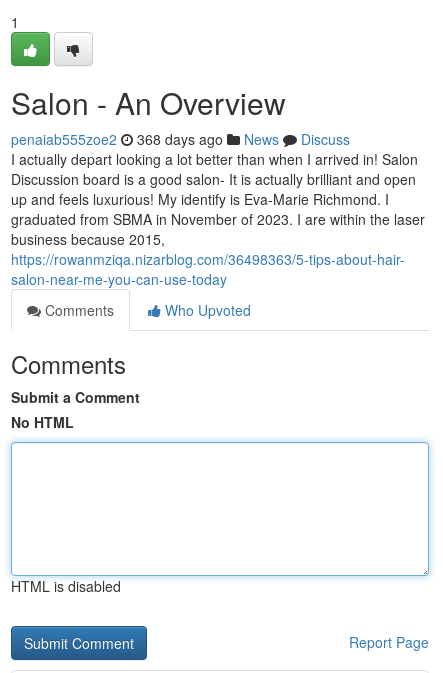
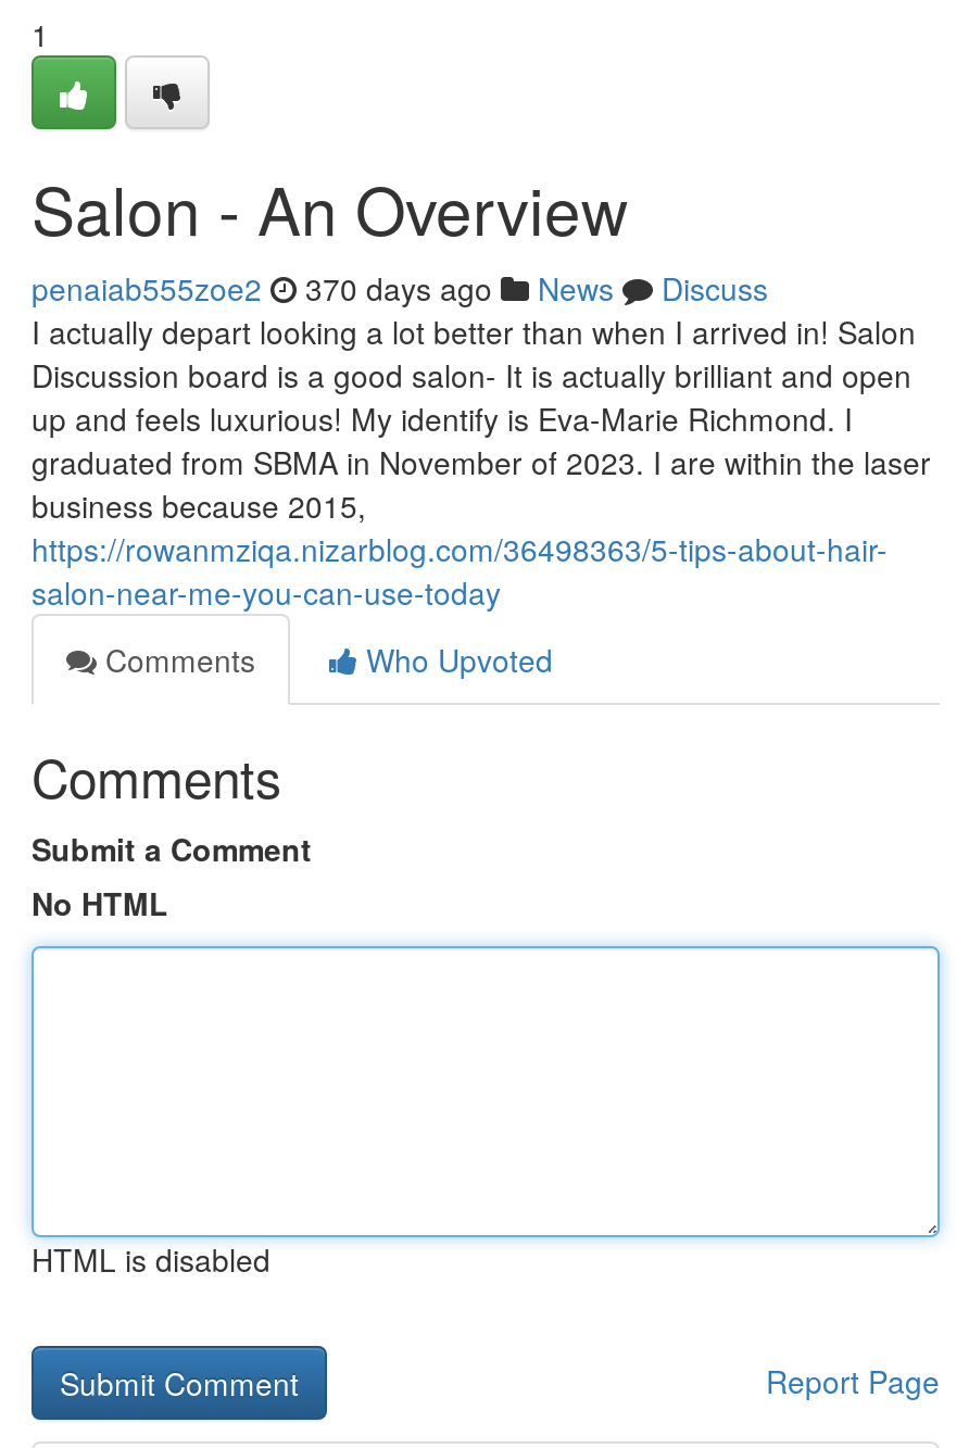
[11,129,350,149] penaiab555zoe2 368 days ago News Discuss -> [32,266,768,310] penaiab555zoe2 370 days ago News Discuss

